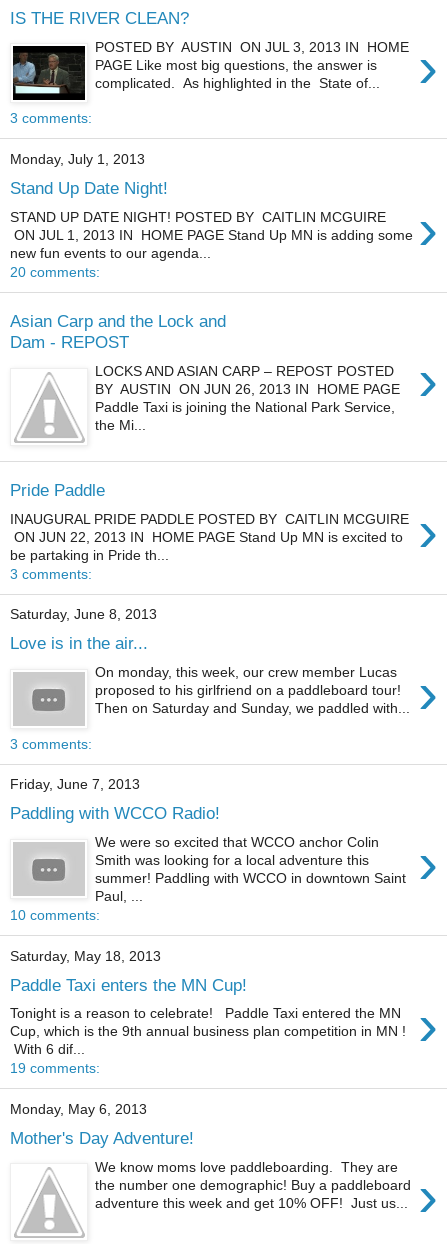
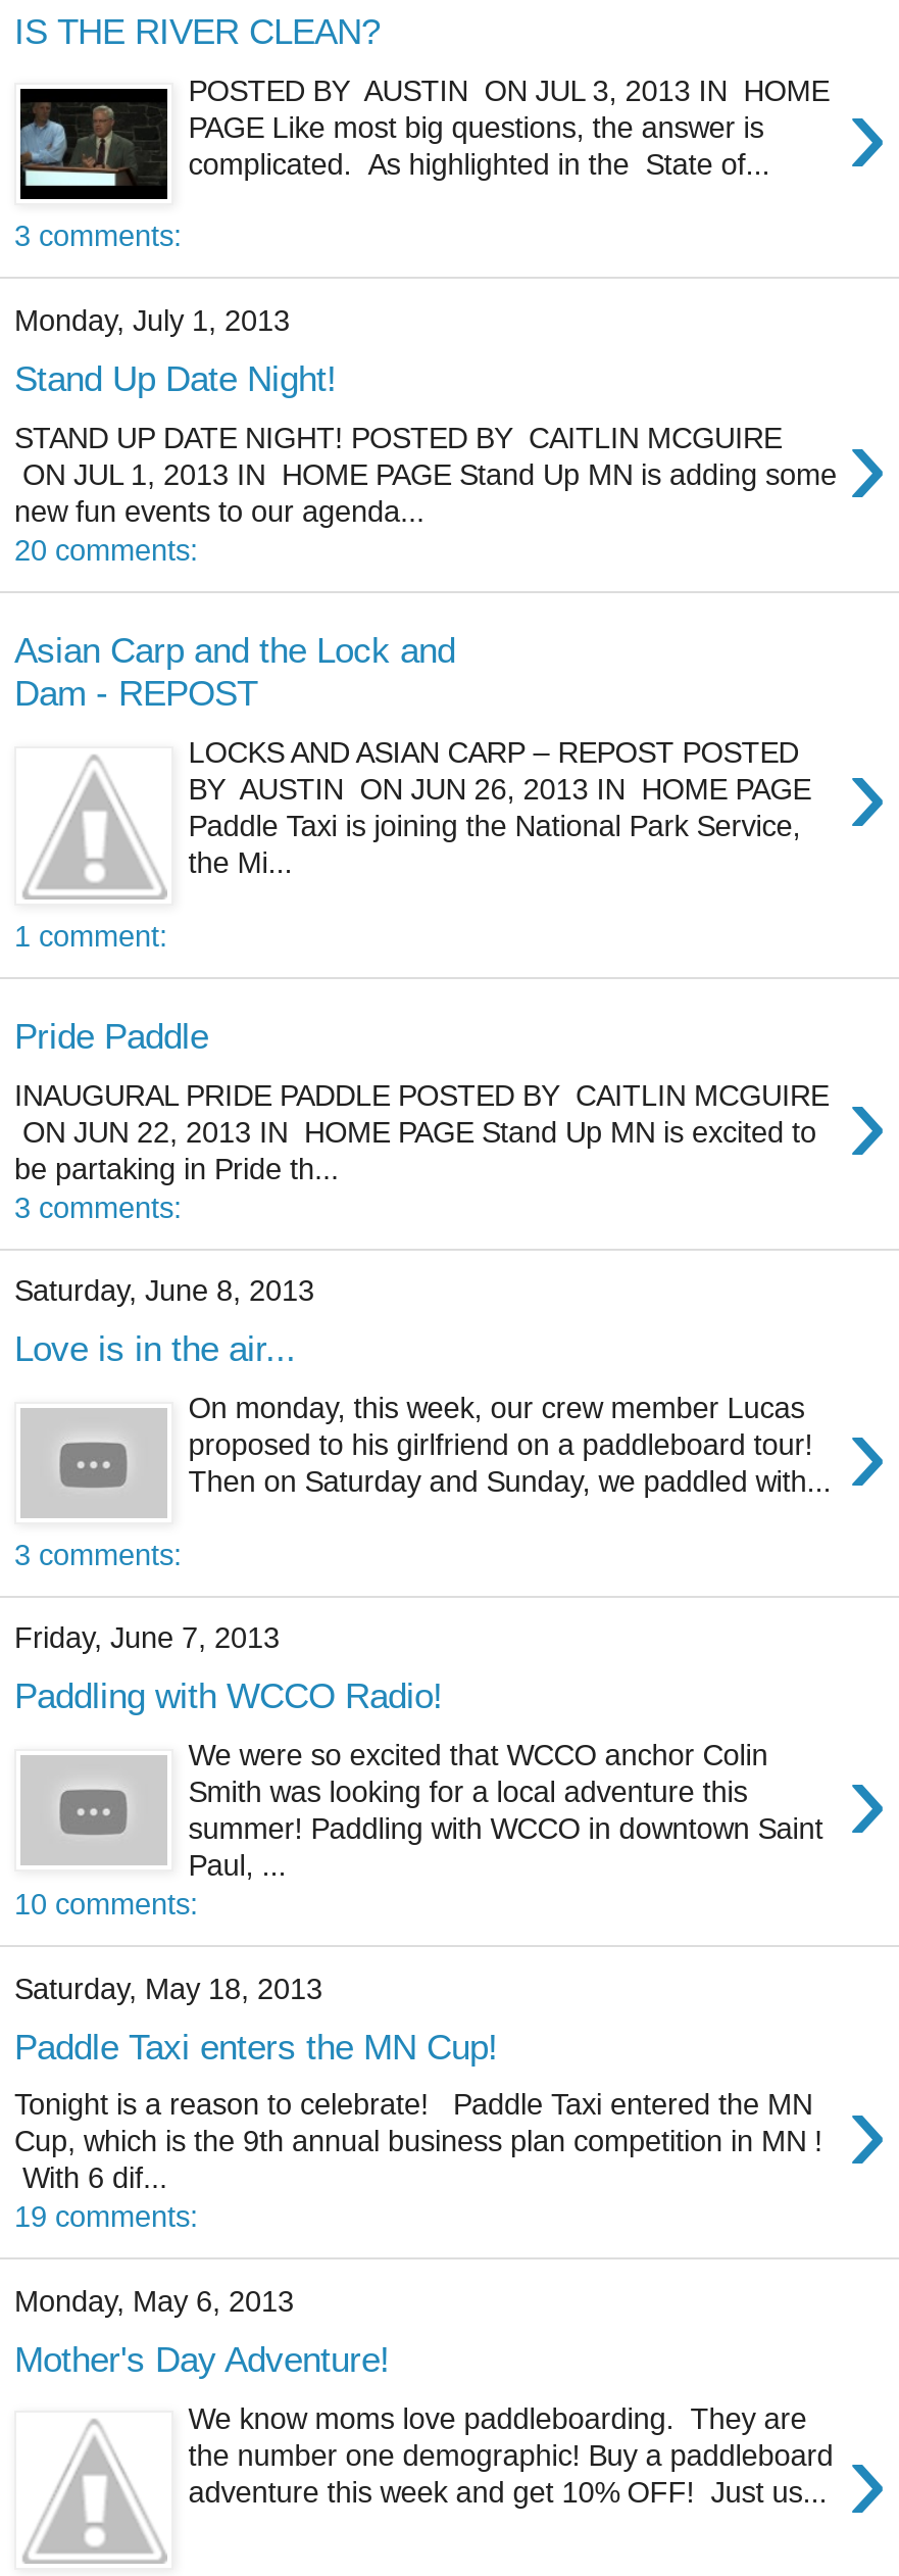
none -> [14,919,167,952] 1 comment:

